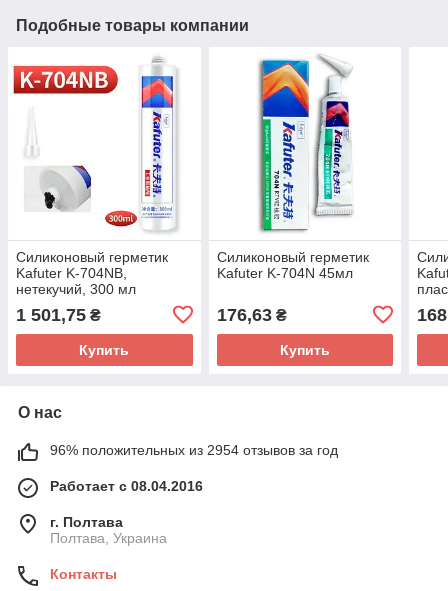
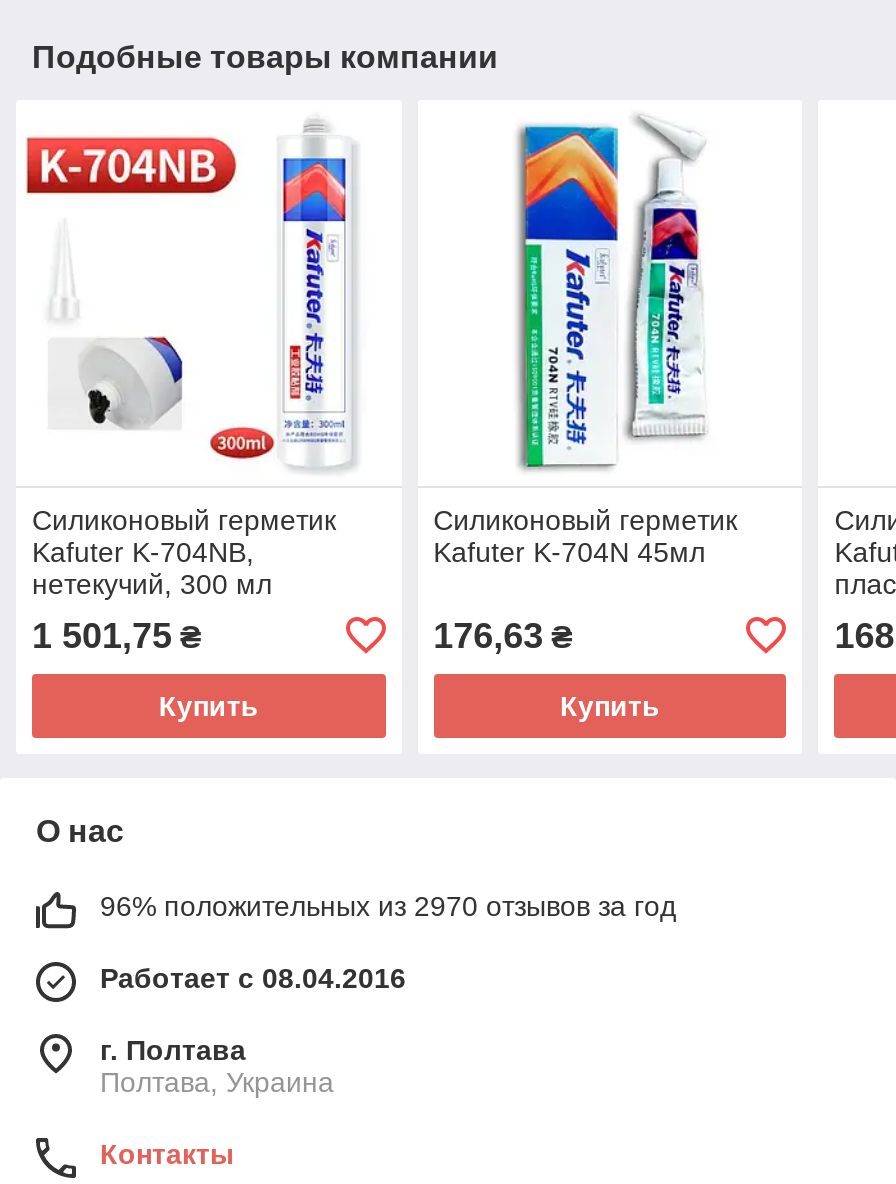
[50,442,338,458] 96% положительных из 2954 отзывов за год -> [100,890,676,922] 96% положительных из 2970 отзывов за год

